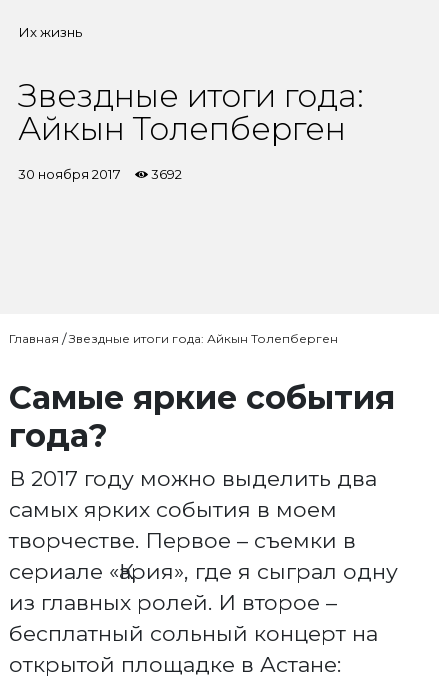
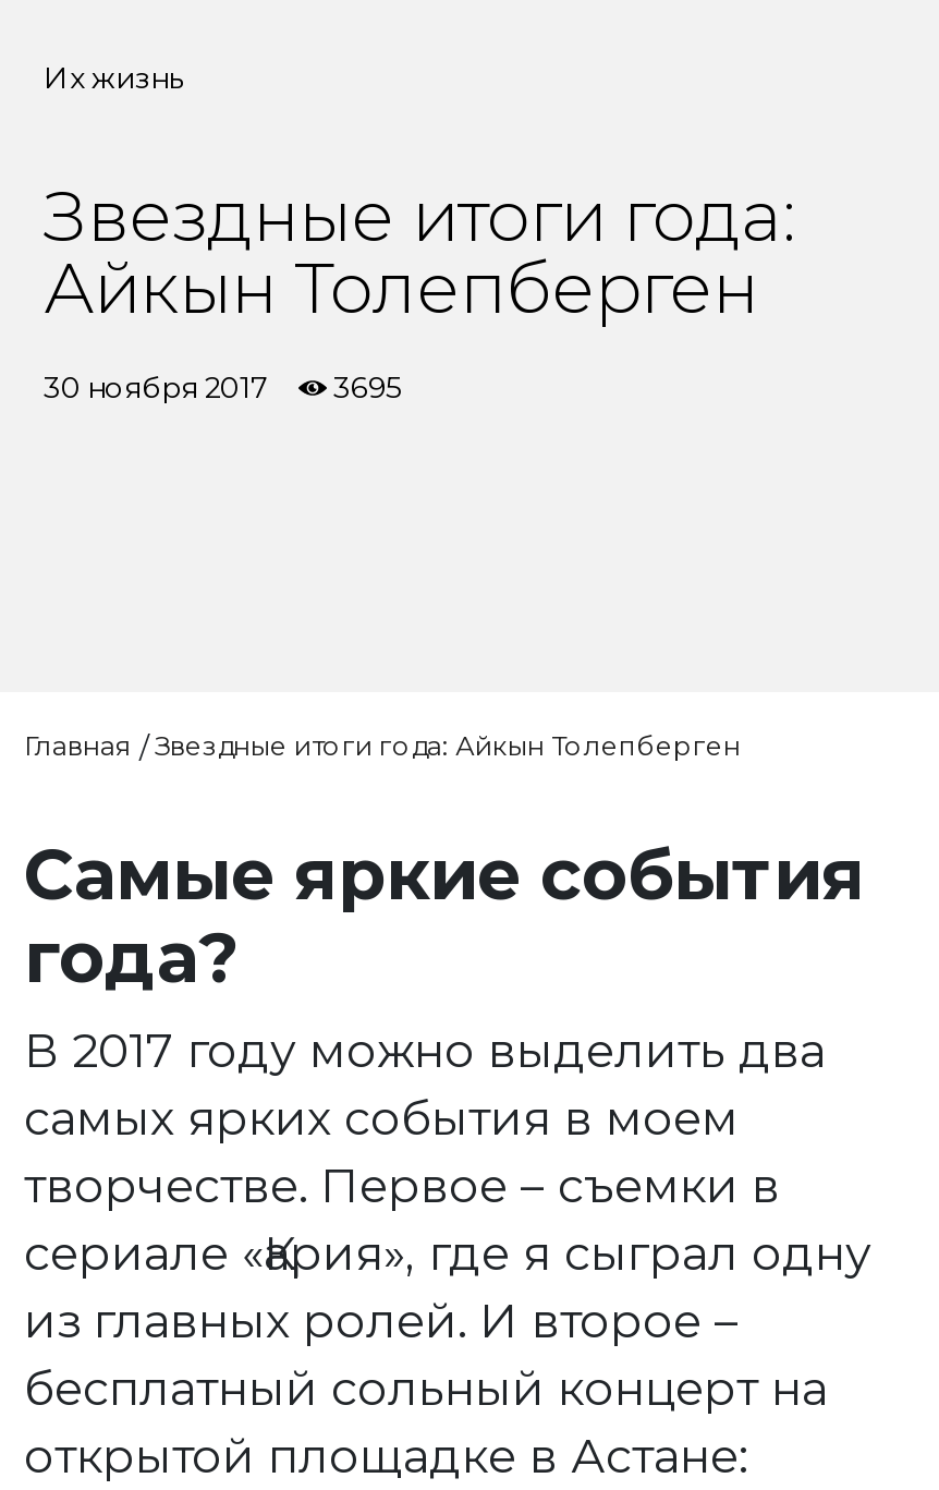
[18,166,182,182] 30 ноября 2017 3692 -> [44,370,403,404] 30 ноября 2017 3695

